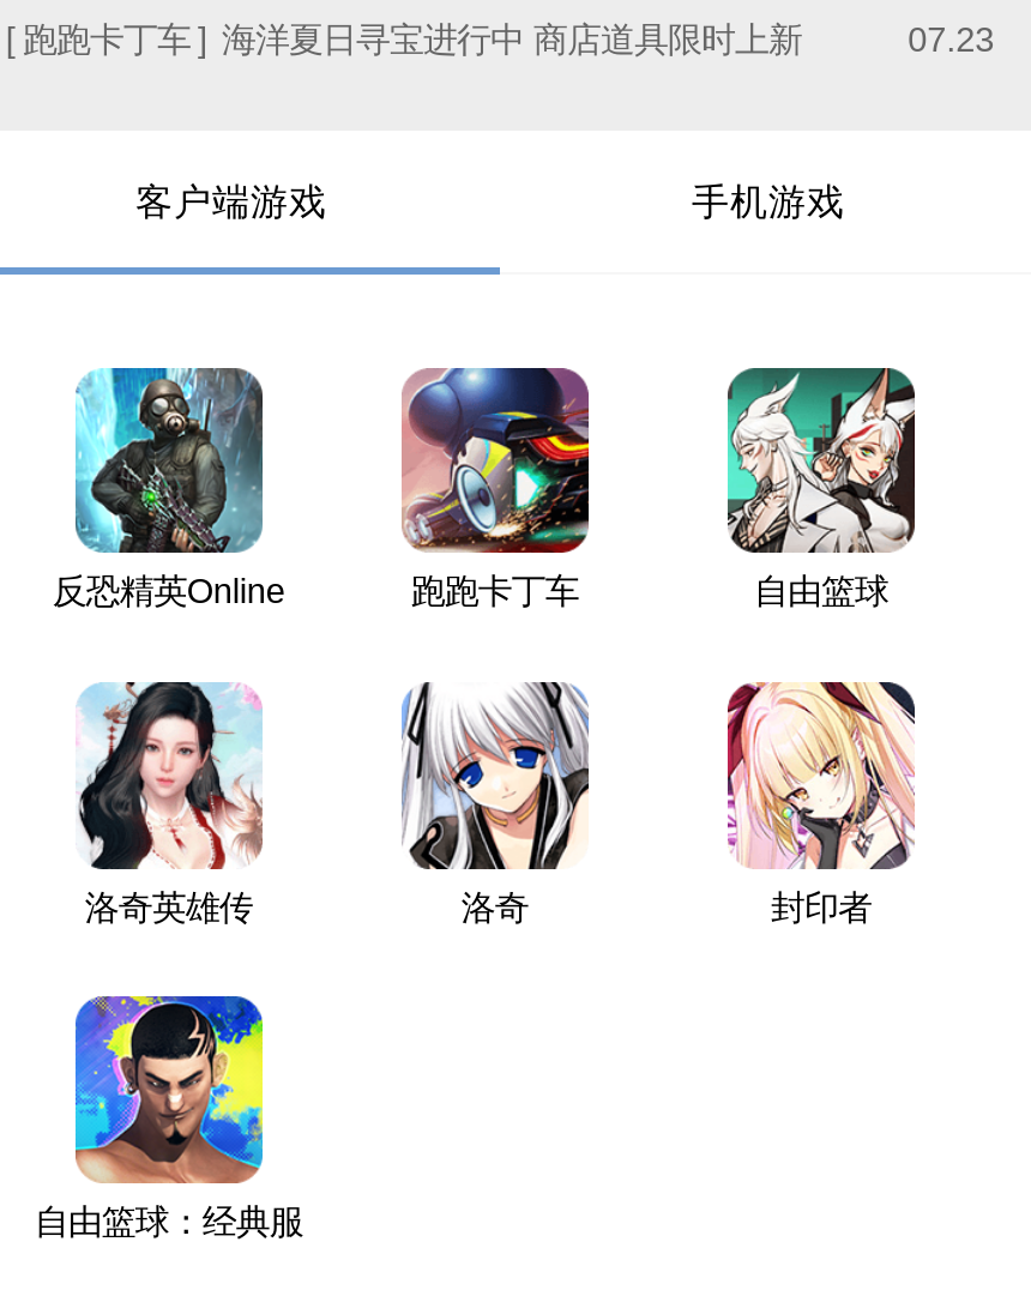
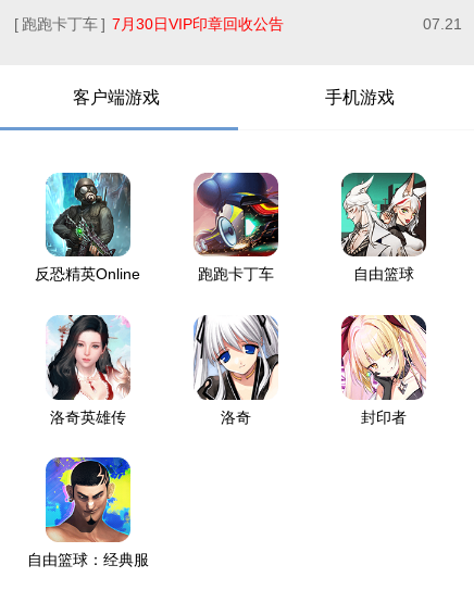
[222,20,994,58] 海洋夏日寻宝进行中 商店道具限时上新 | 07.23 -> [112,15,462,32] 7月30日VIP印章回收公告 | 07.21

